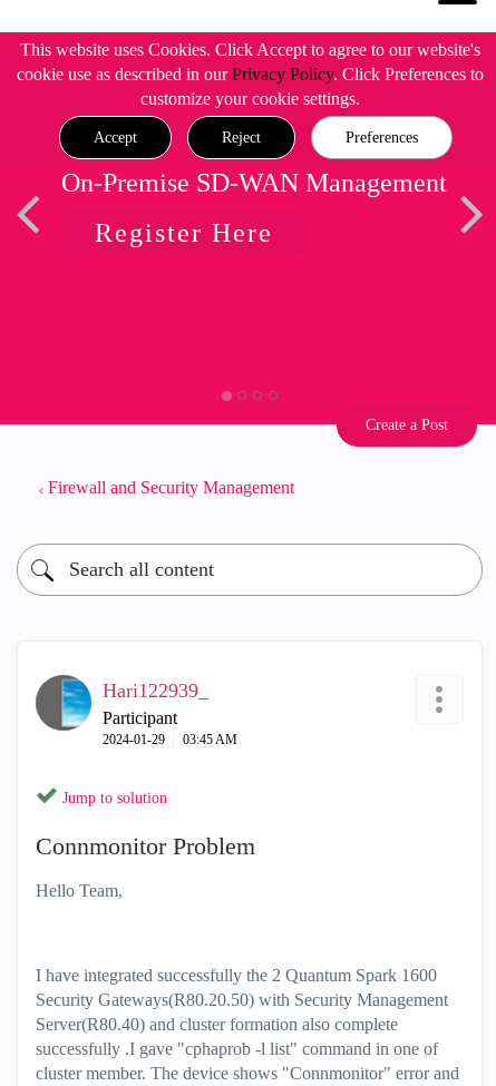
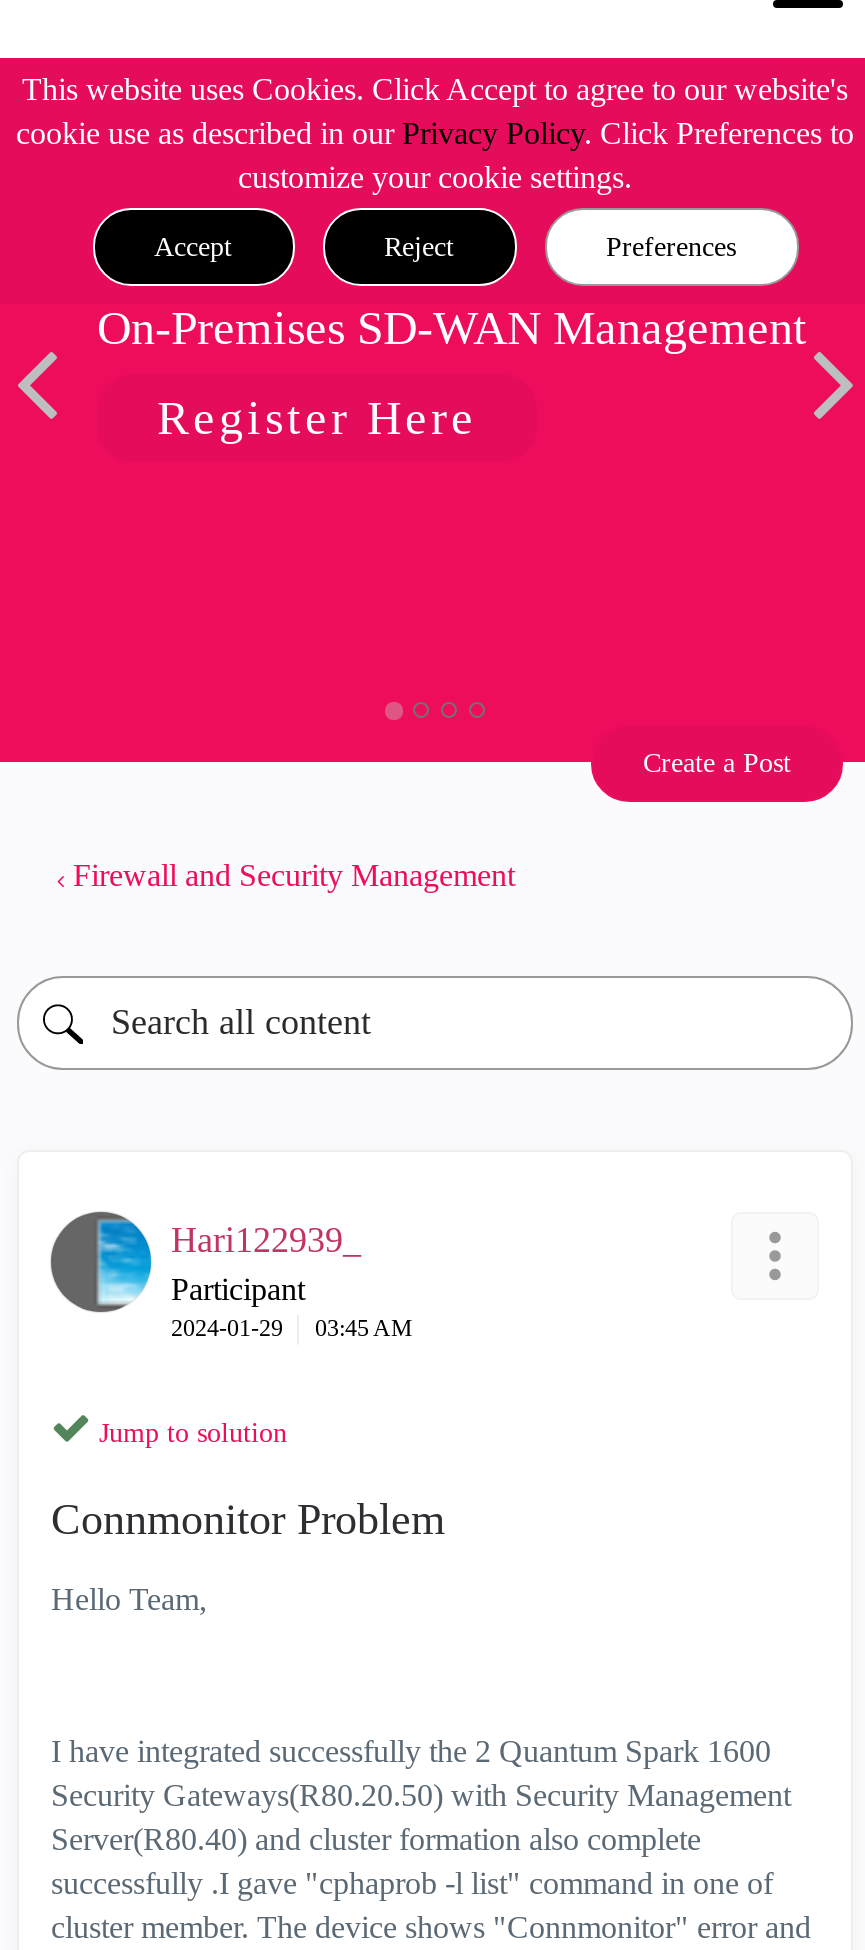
[61,168,447,197] On-Premise SD-WAN Management -> [97,302,807,354] On-Premises SD-WAN Management

